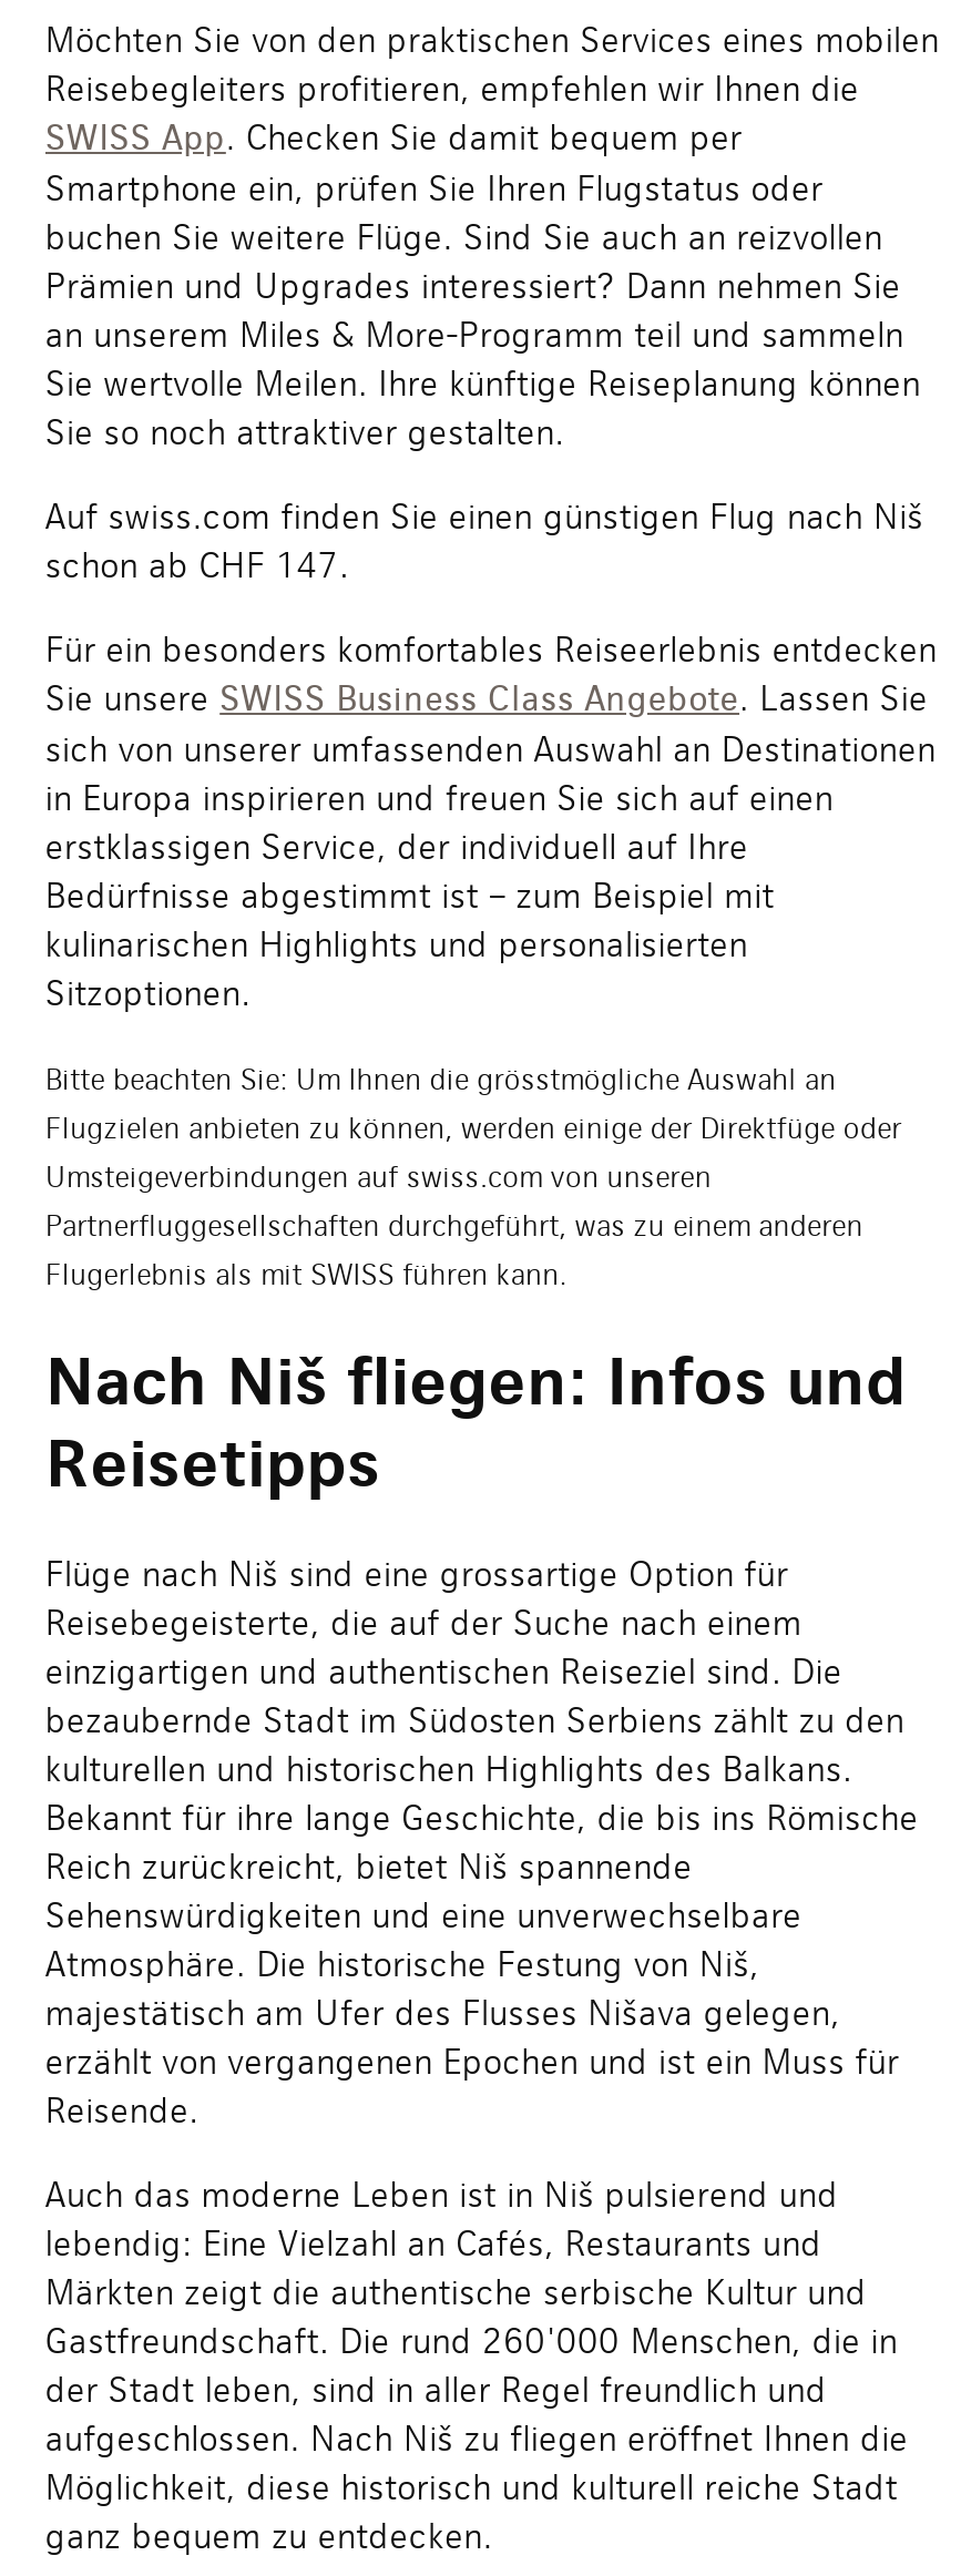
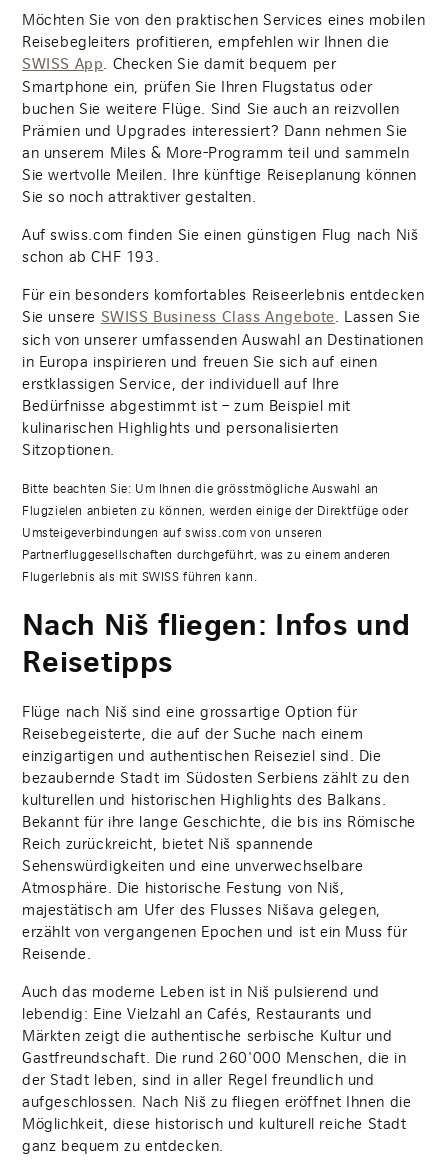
[45,543,350,585] schon ab CHF 147. -> [22,247,159,266] schon ab CHF 193.

